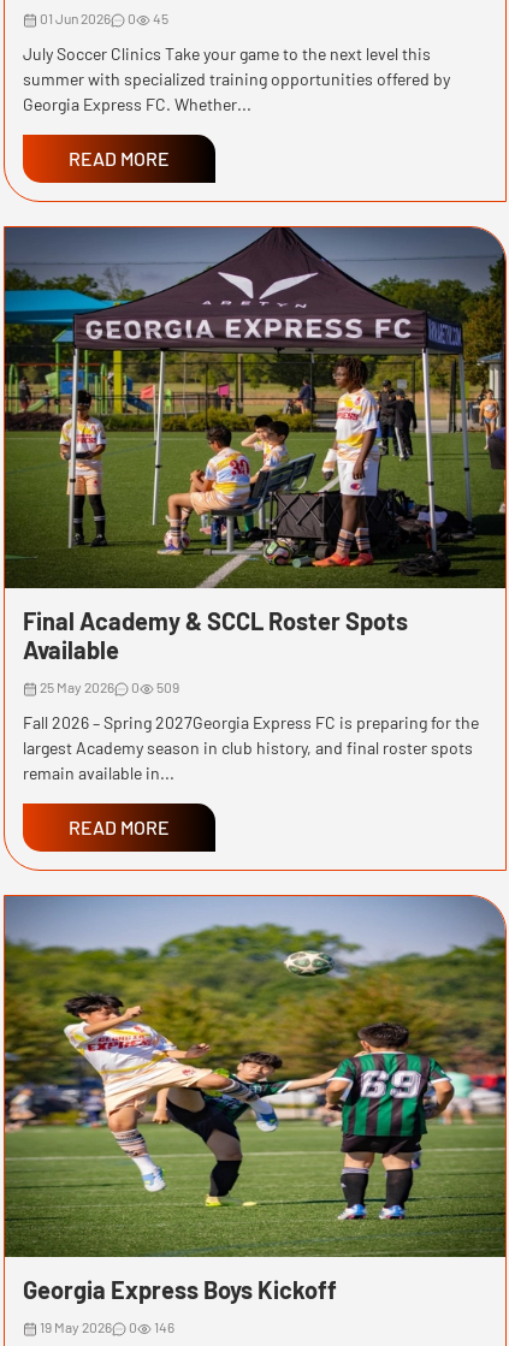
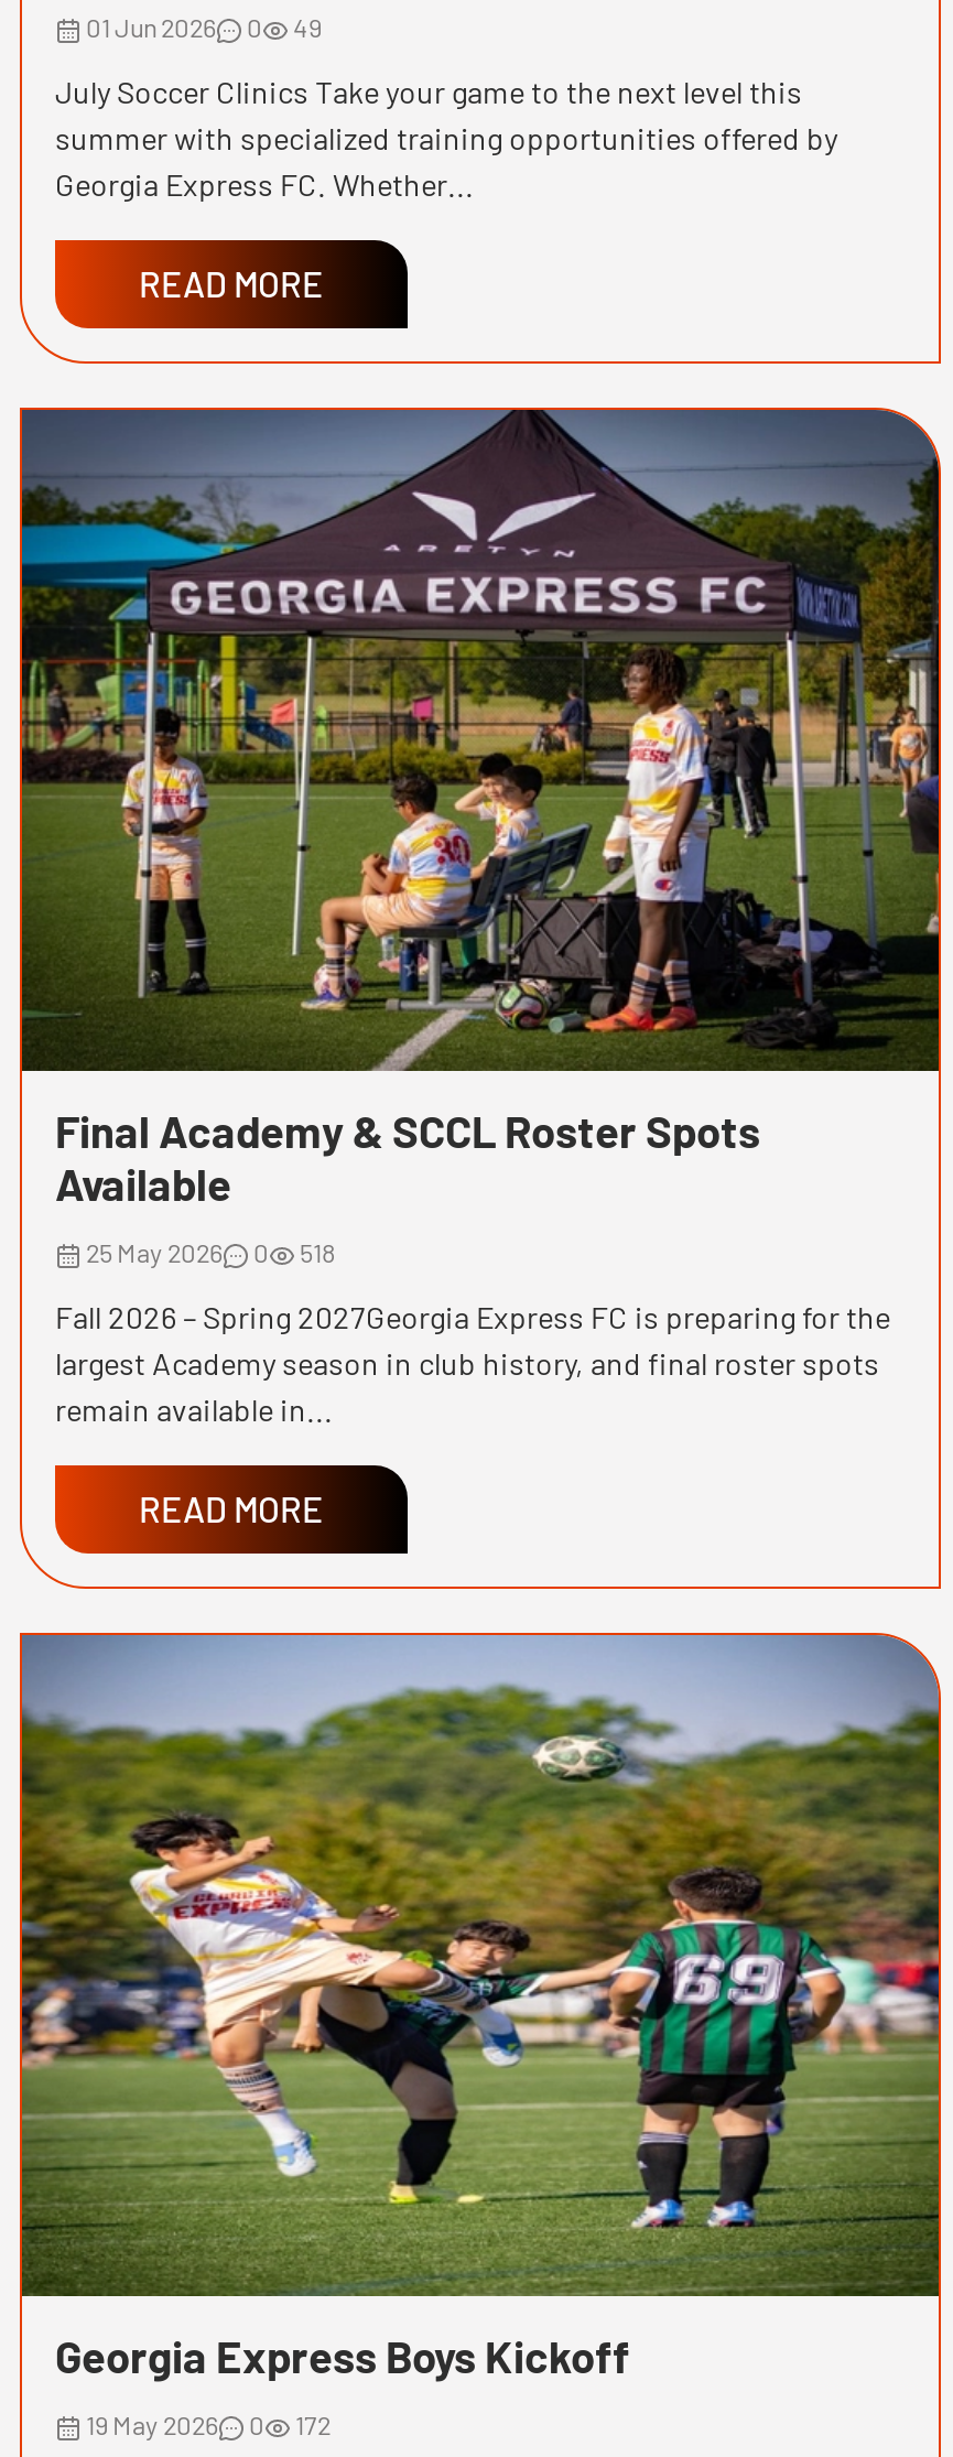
[40,10,168,26] 01 Jun 2026 0 45 -> [86,11,322,42] 01 Jun 2026 0 49
[40,678,179,695] 25 May 2026 0 509 -> [86,1236,335,1267] 25 May 2026 0 518
[40,1318,174,1335] 19 May 2026 0 146 -> [86,2409,331,2439] 19 May 2026 0 172

